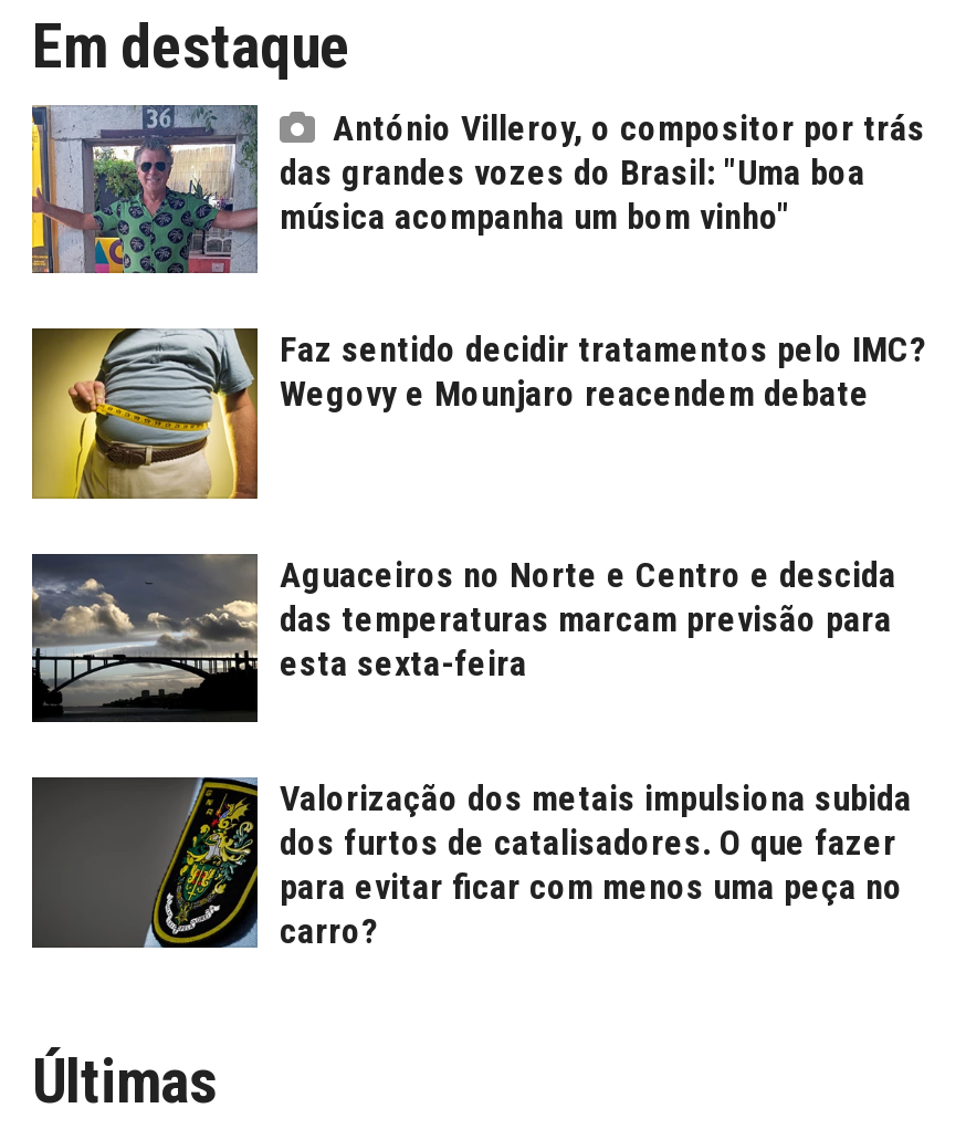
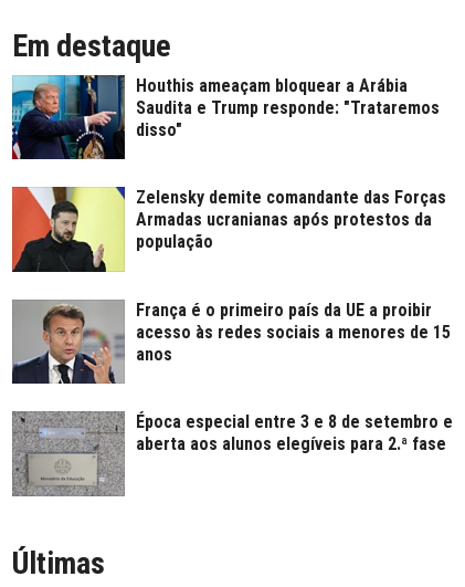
[30,105,925,275] [image] | António Villeroy, o compositor por trás | das grandes vozes do Brasil: "Uma boa | música acompanha um bom vinho" -> [11,75,440,160] [image] | Houthis ameaçam bloquear a Arábia | Saudita e Trump responde: "Trataremos | disso"
[30,326,927,501] [image] | Faz sentido decidir tratamentos pelo IMC? | Wegovy e Mounjaro reacendem debate -> [11,186,446,273] [image] | Zelensky demite comandante das Forças | Armadas ucranianas após protestos da | população
[32,554,896,724] [image] | Aguaceiros no Norte e Centro e descida | das temperaturas marcam previsão para | esta sexta-feira -> [11,299,451,385] [image] | França é o primeiro país da UE a proibir | acesso às redes sociais a menores de 15 | anos
[32,777,912,953] [image] | Valorização dos metais impulsiona subida | dos furtos de catalisadores. O que fazer | para evitar ficar com menos uma peça no | carro? -> [12,411,453,497] [image] | Época especial entre 3 e 8 de setembro e | aberta aos alunos elegíveis para 2.ª fase

